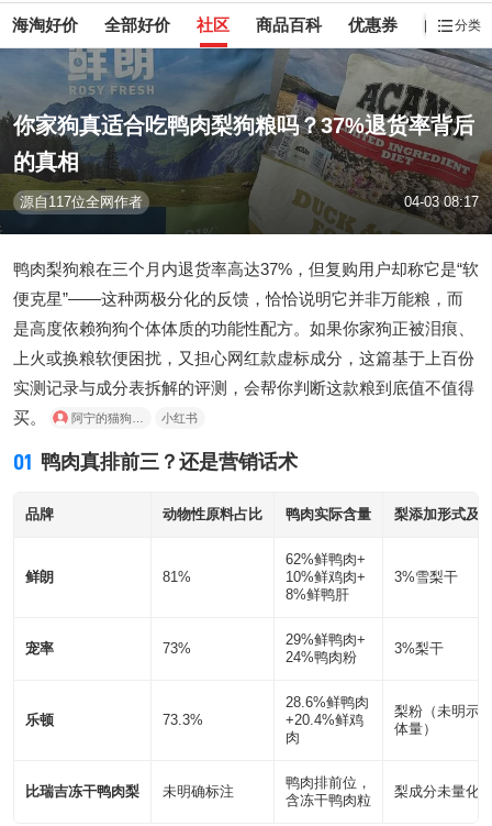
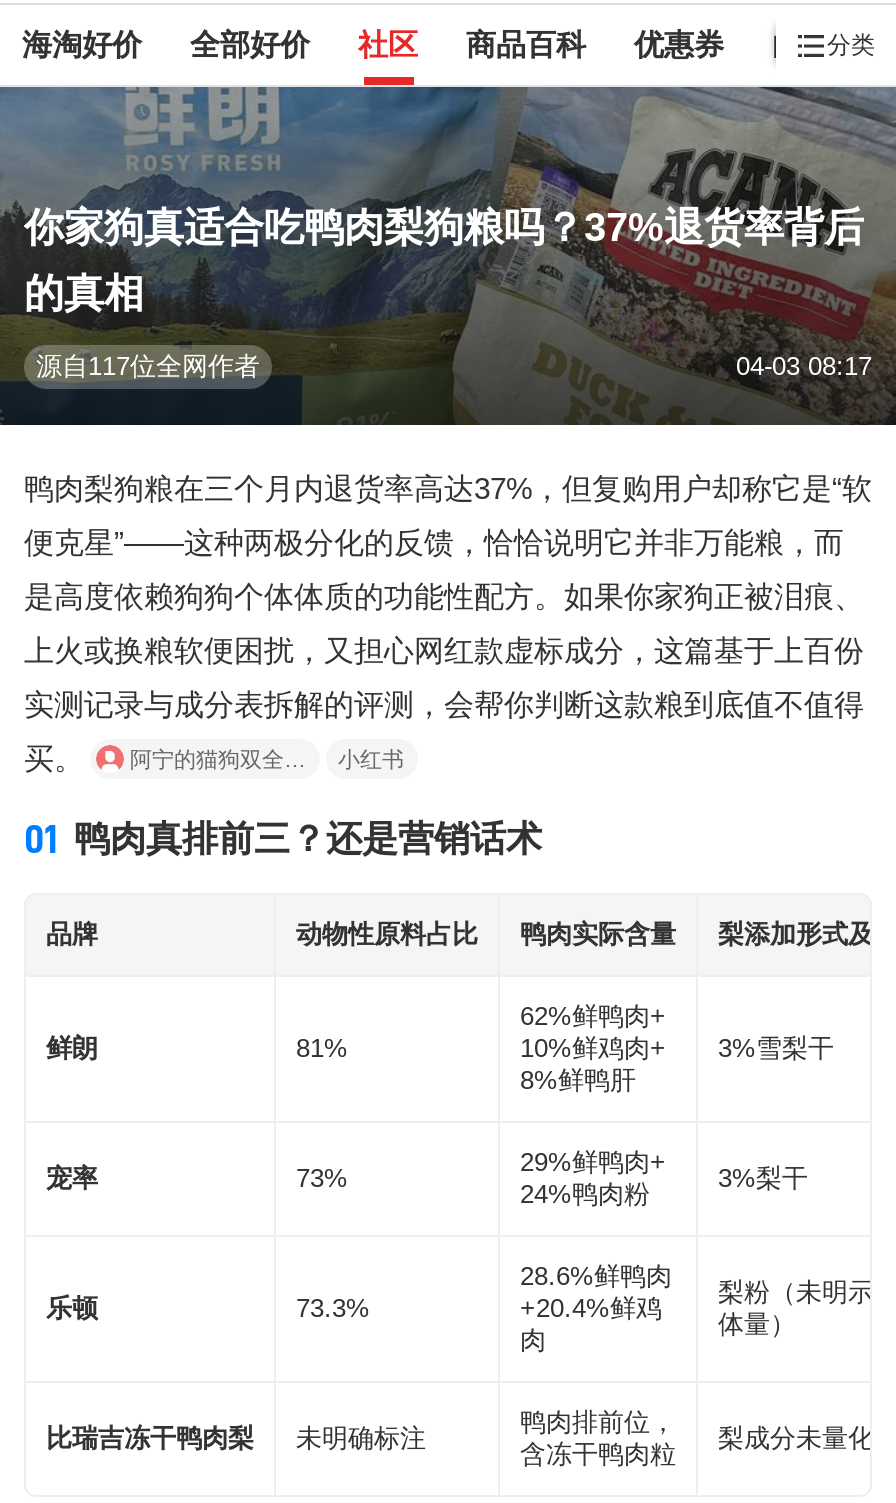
[71,412,144,425] 阿宁的猫狗… -> [130,748,306,772] 阿宁的猫狗双全…

